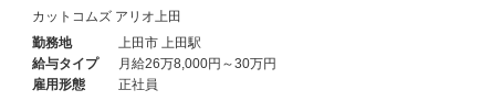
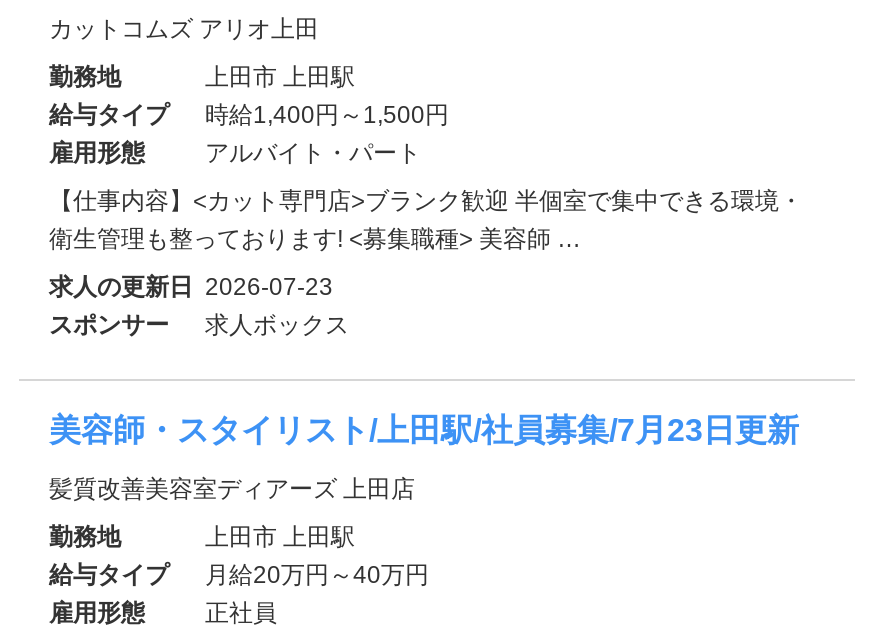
[118,56,276,71] 月給26万8,000円～30万円 -> [49,100,803,588] 時給1,400円～1,500円 | 雇用形態 | アルバイト・パート | 【仕事内容】<カット専門店>ブランク歓迎 半個室で集中できる環境・ | 衛生管理も整っております! <募集職種> 美容師 … | 求人の更新日 2026-07-23 | スポンサー | 求人ボックス | 美容師・スタイリスト/上田駅/社員募集/7月23日更新 | 髪質改善美容室ディアーズ 上田店 | 勤務地 | 上田市 上田駅 | 給与タイプ | 月給20万円～40万円

